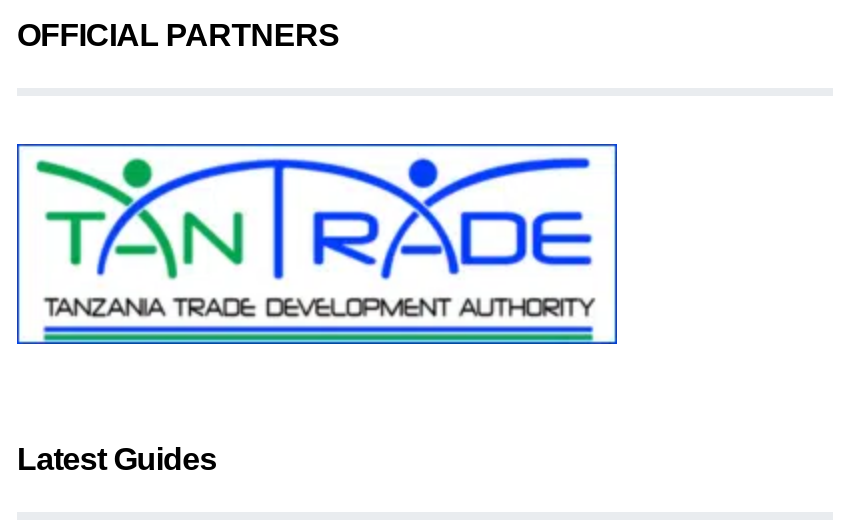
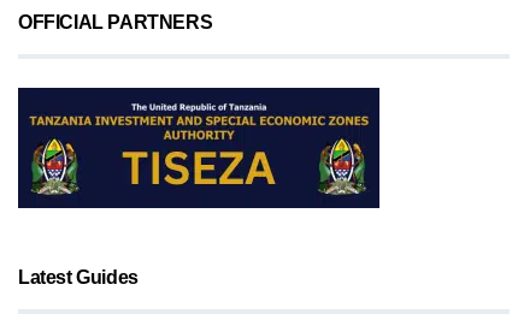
[15,142,619,346] [image] -> [17,87,381,209] [image]

